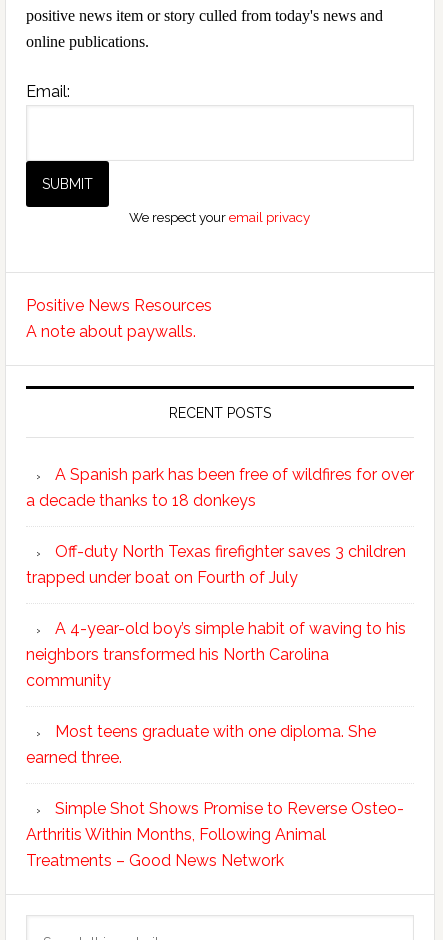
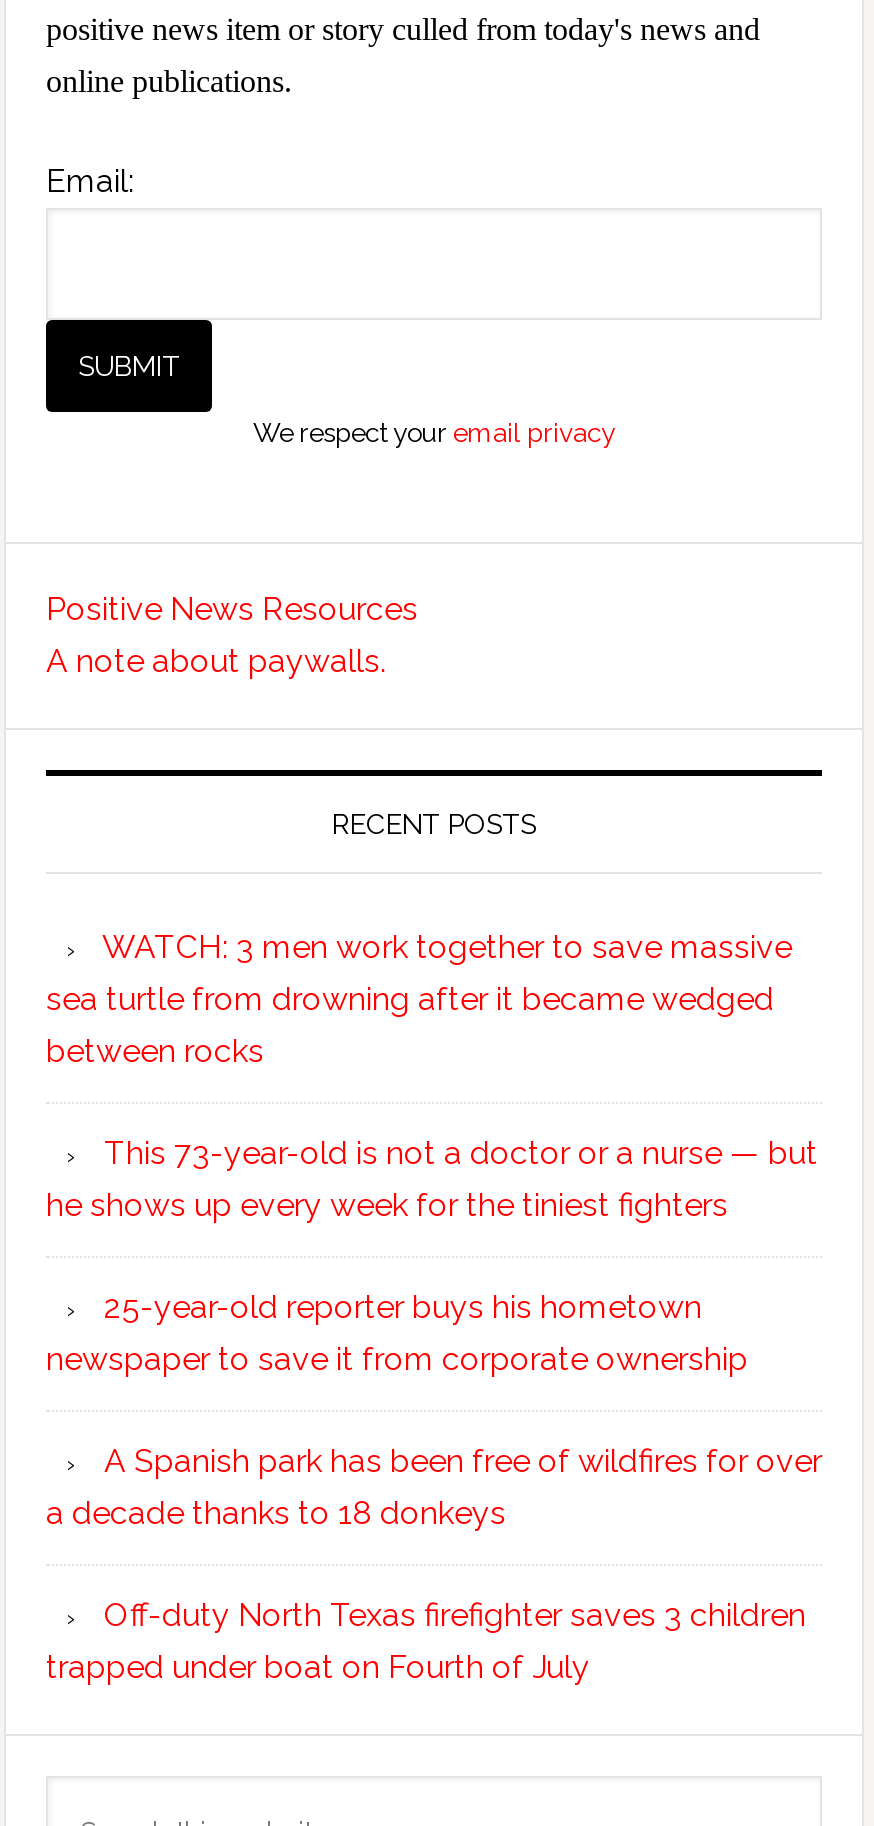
none -> [46,928,818,1378] WATCH: 3 men work together to save massive | sea turtle from drowning after it became wedged | between rocks | This 73-year-old is not a doctor or a nurse — but | he shows up every week for the tiniest fighters | 25-year-old reporter buys his hometown | newspaper to save it from corporate ownership
moved [26,465,414,587] -> [46,1442,822,1686]: A Spanish park has been free of wildfires for over | a decade thanks to 18 donkeys | Off-duty North Texas firefighter saves 3 children | trapped under boat on Fourth of July
[26,619,406,870] A 4-year-old boy’s simple habit of waving to his | neighbors transformed his North Carolina | community | Most teens graduate with one diploma. She | earned three. | Simple Shot Shows Promise to Reverse Osteo- | Arthritis Within Months, Following Animal | Treatments – Good News Network -> none

